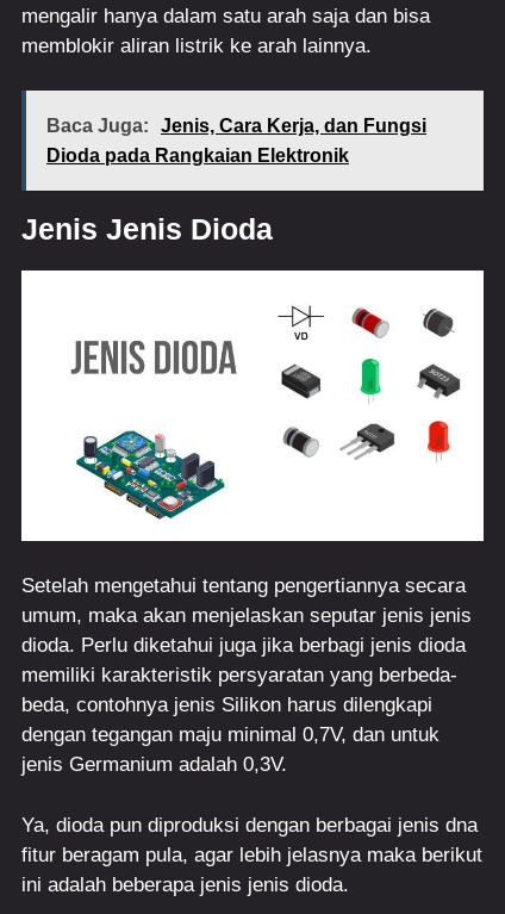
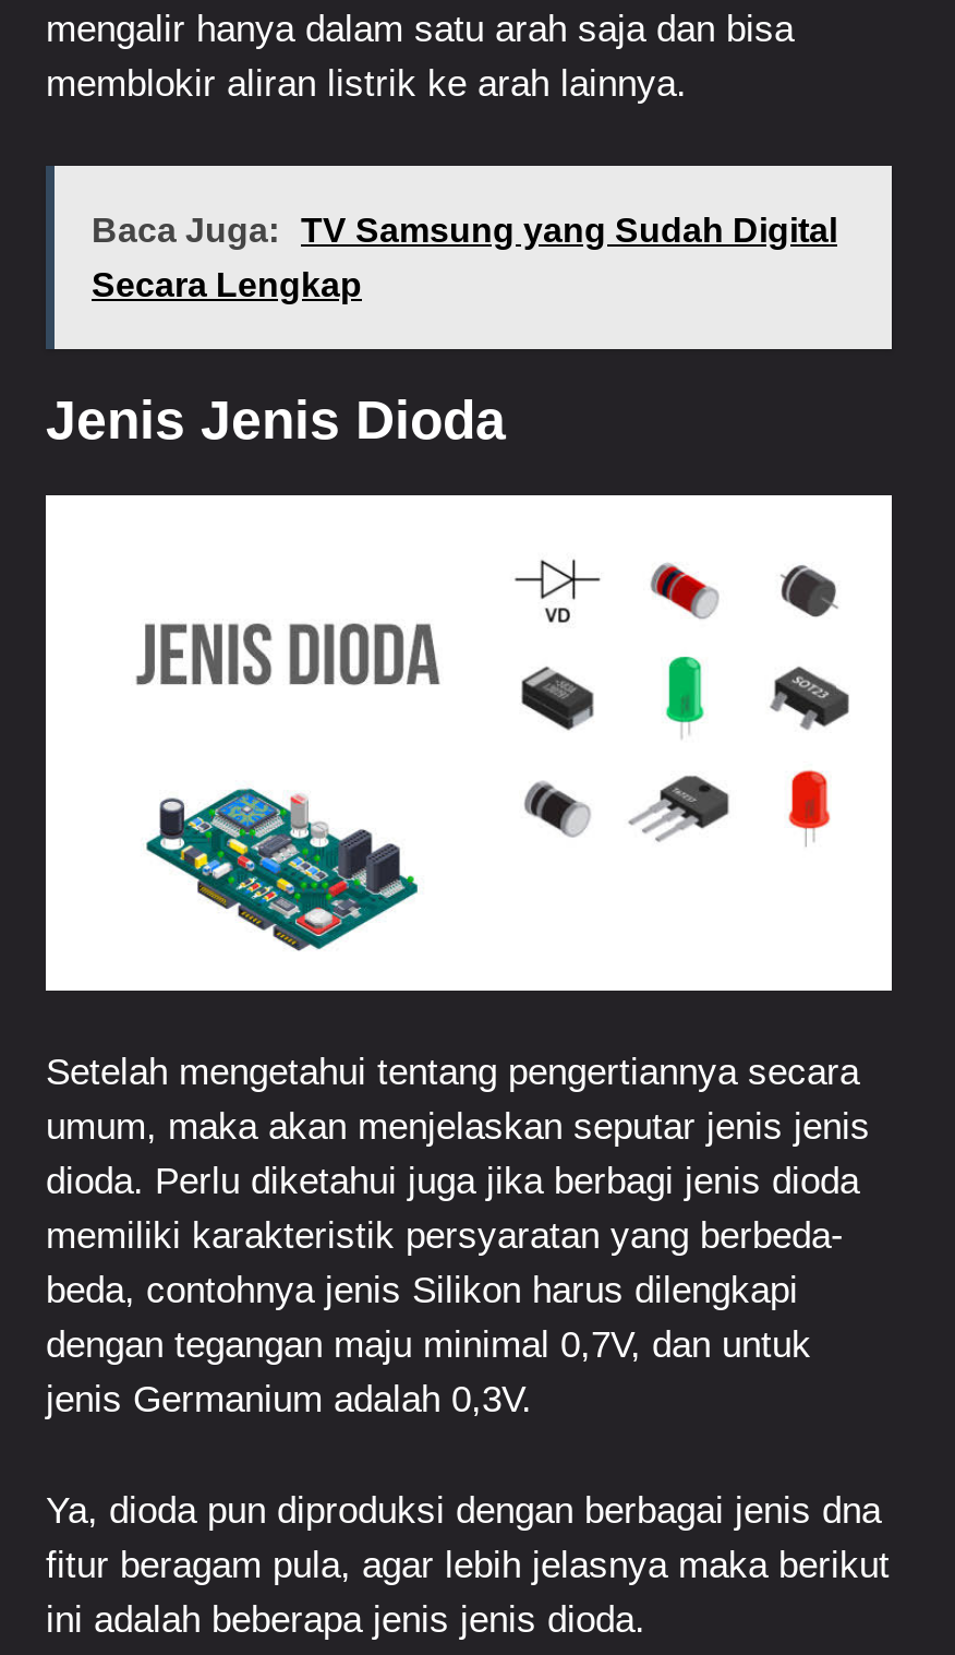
[46,116,426,136] Baca Juga: Jenis, Cara Kerja, dan Fungsi -> [92,213,837,250] Baca Juga: TV Samsung yang Sudah Digital
[46,146,349,166] Dioda pada Rangkaian Elektronik -> [92,267,362,304] Secara Lengkap

